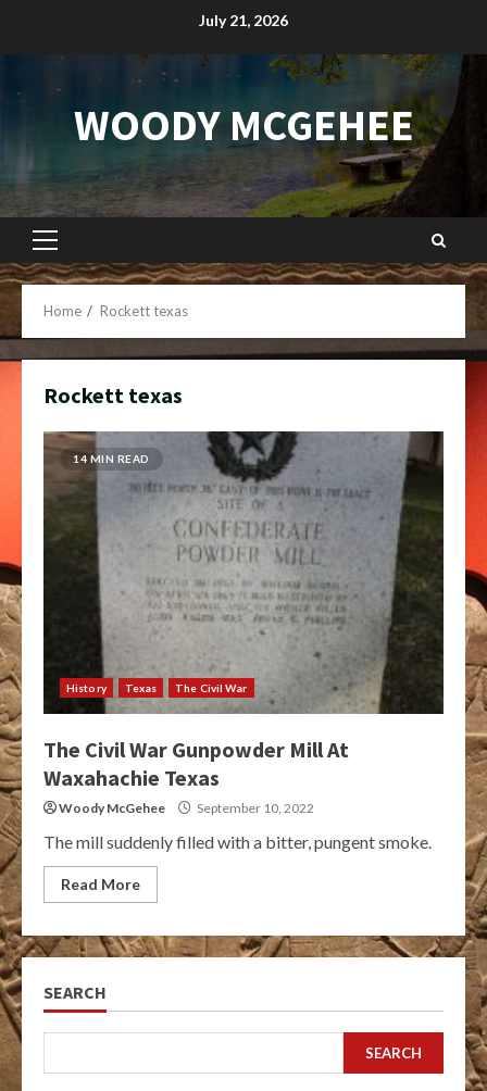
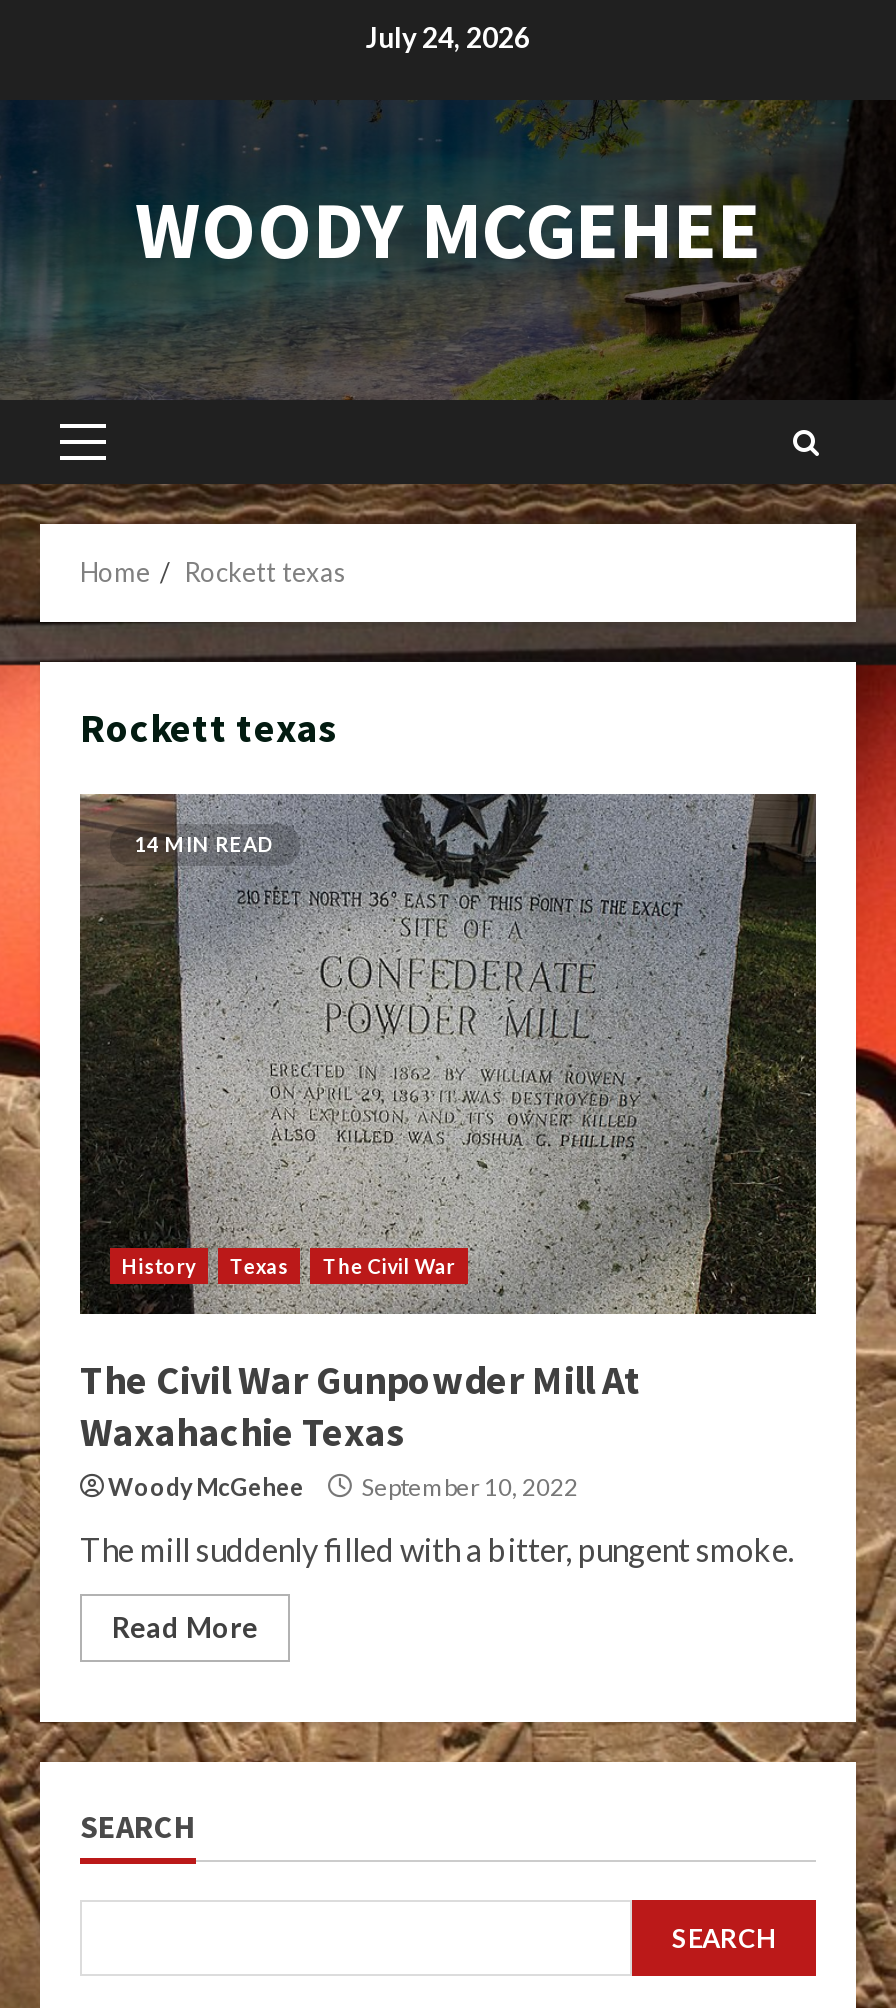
[199,10,288,29] July 21, 2026 -> [366,19,530,53] July 24, 2026

